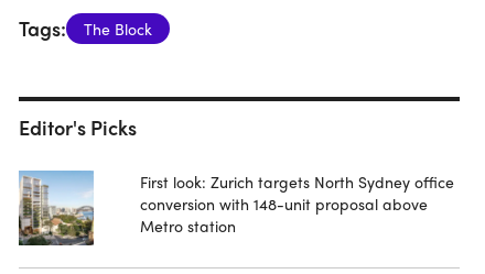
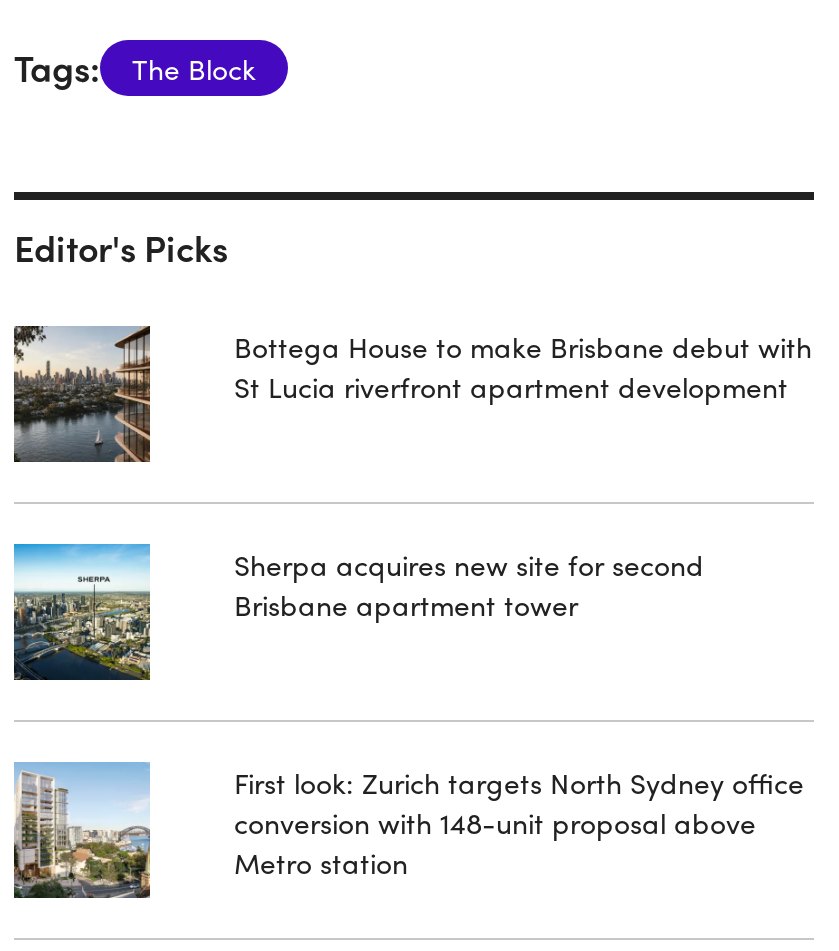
none -> [12,324,152,462] [image]
none -> [12,542,152,682] [image]
none -> [234,326,812,406] Bottega House to make Brisbane debut with | St Lucia riverfront apartment development
none -> [234,544,704,624] Sherpa acquires new site for second | Brisbane apartment tower

